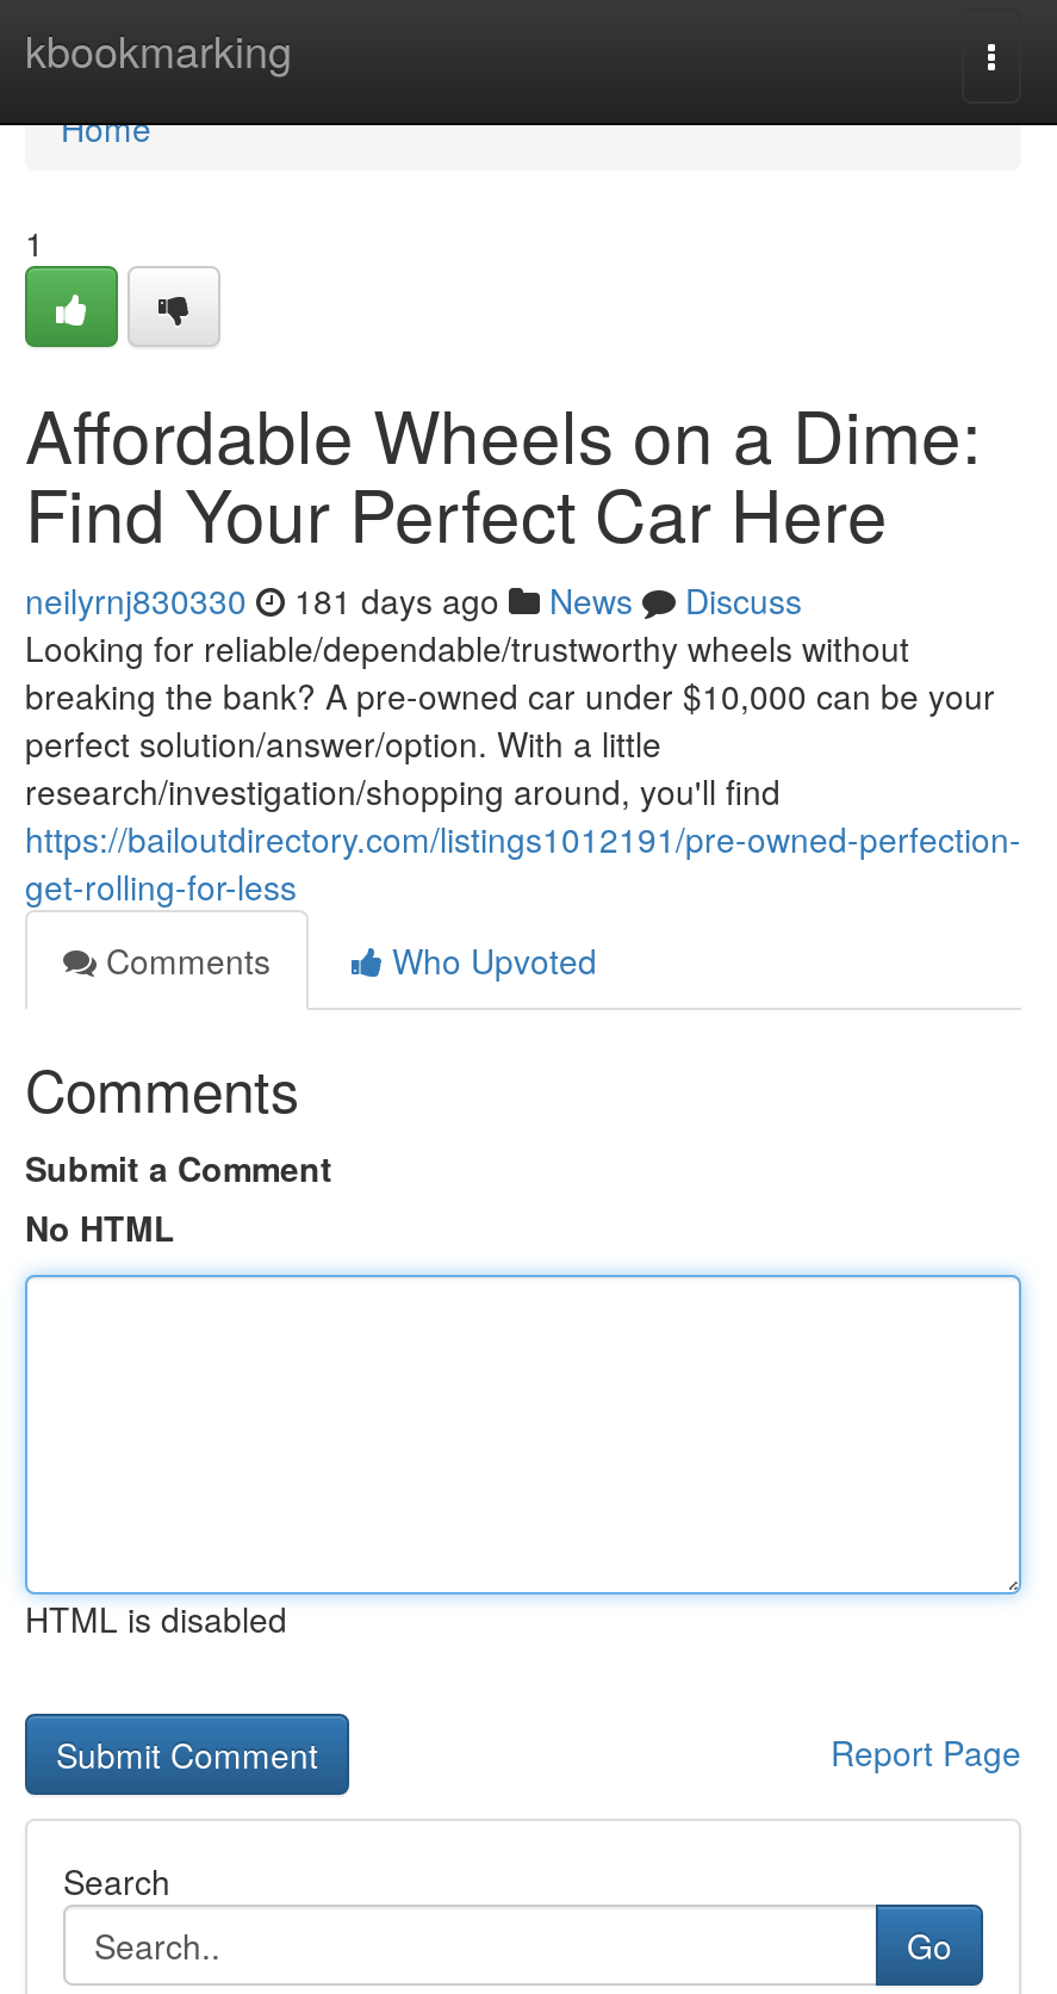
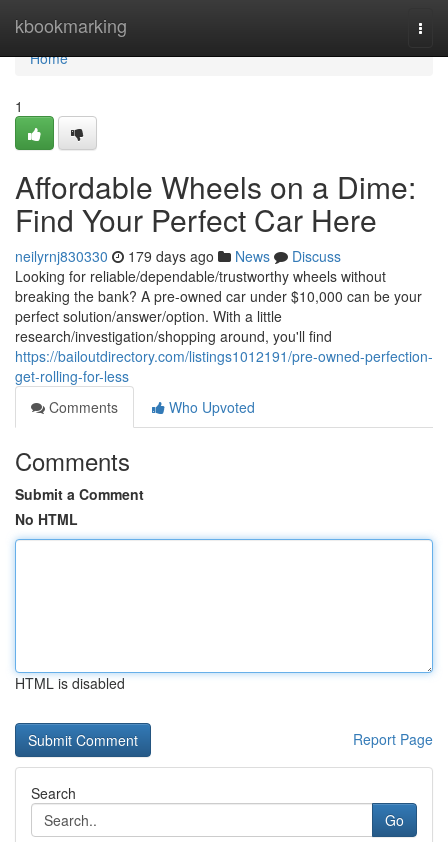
[25,576,802,624] neilyrnj830330 181 days ago News Discuss -> [15,246,341,266] neilyrnj830330 179 days ago News Discuss

